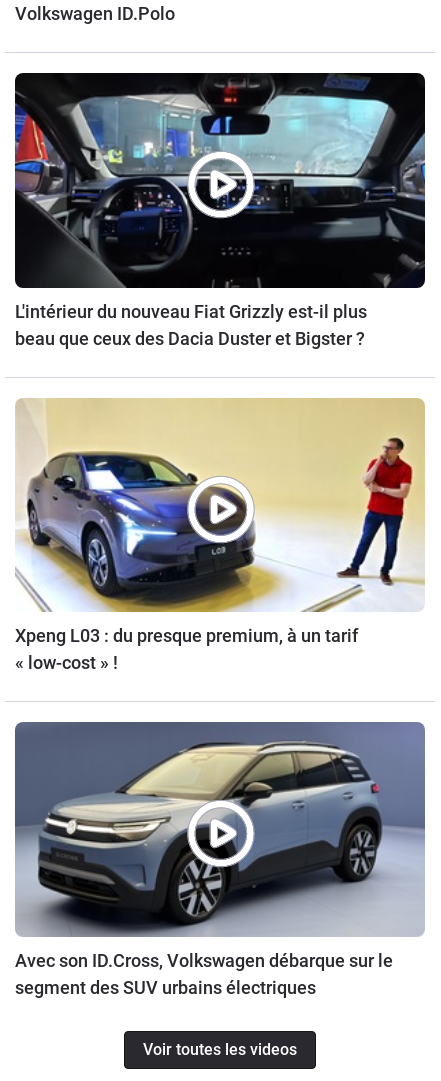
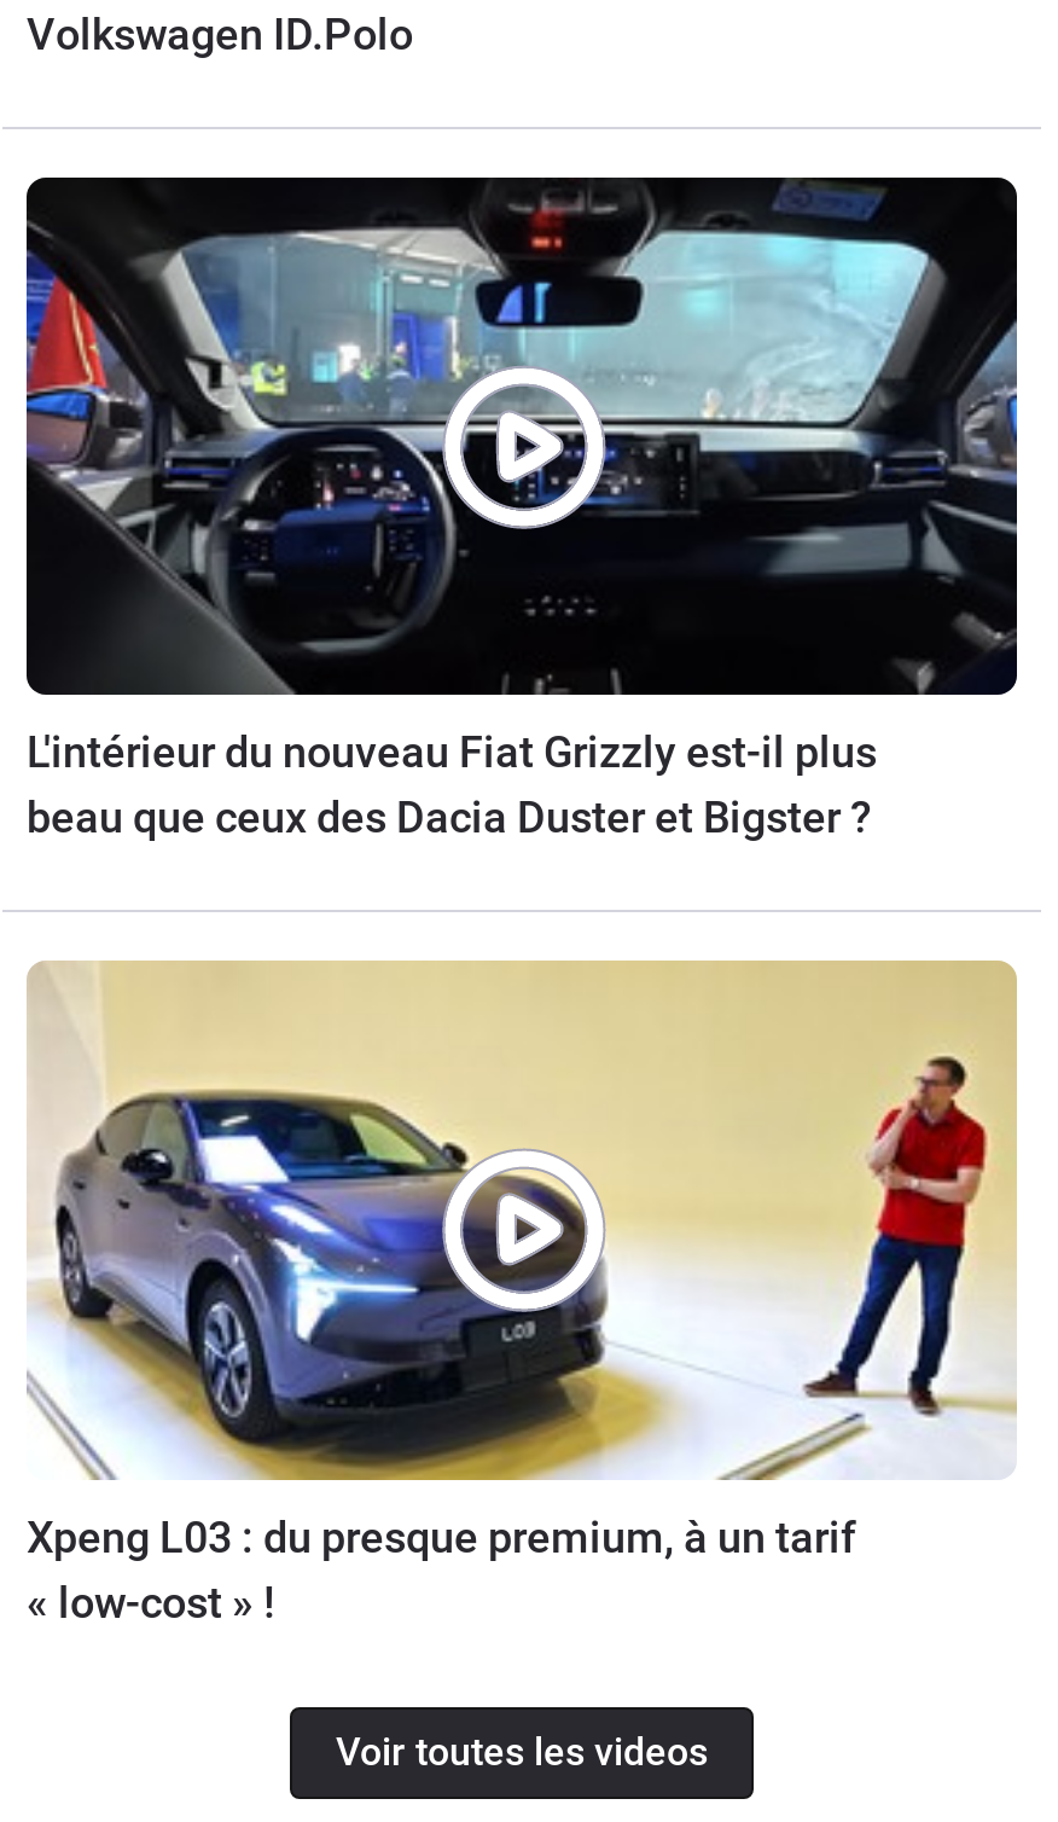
[14,721,426,998] [image] | Avec son ID.Cross, Volkswagen débarque sur le | segment des SUV urbains électriques -> none

